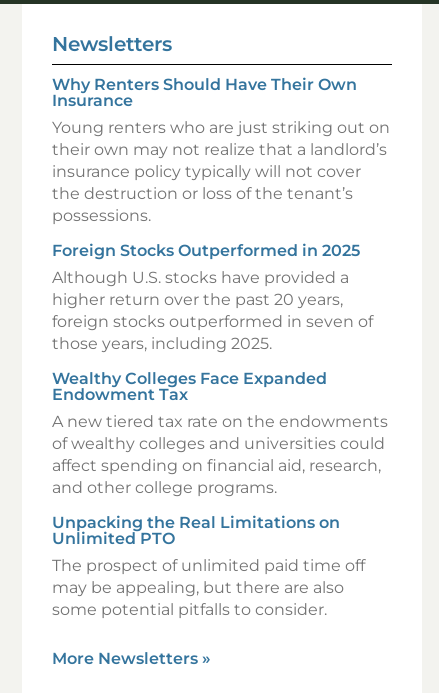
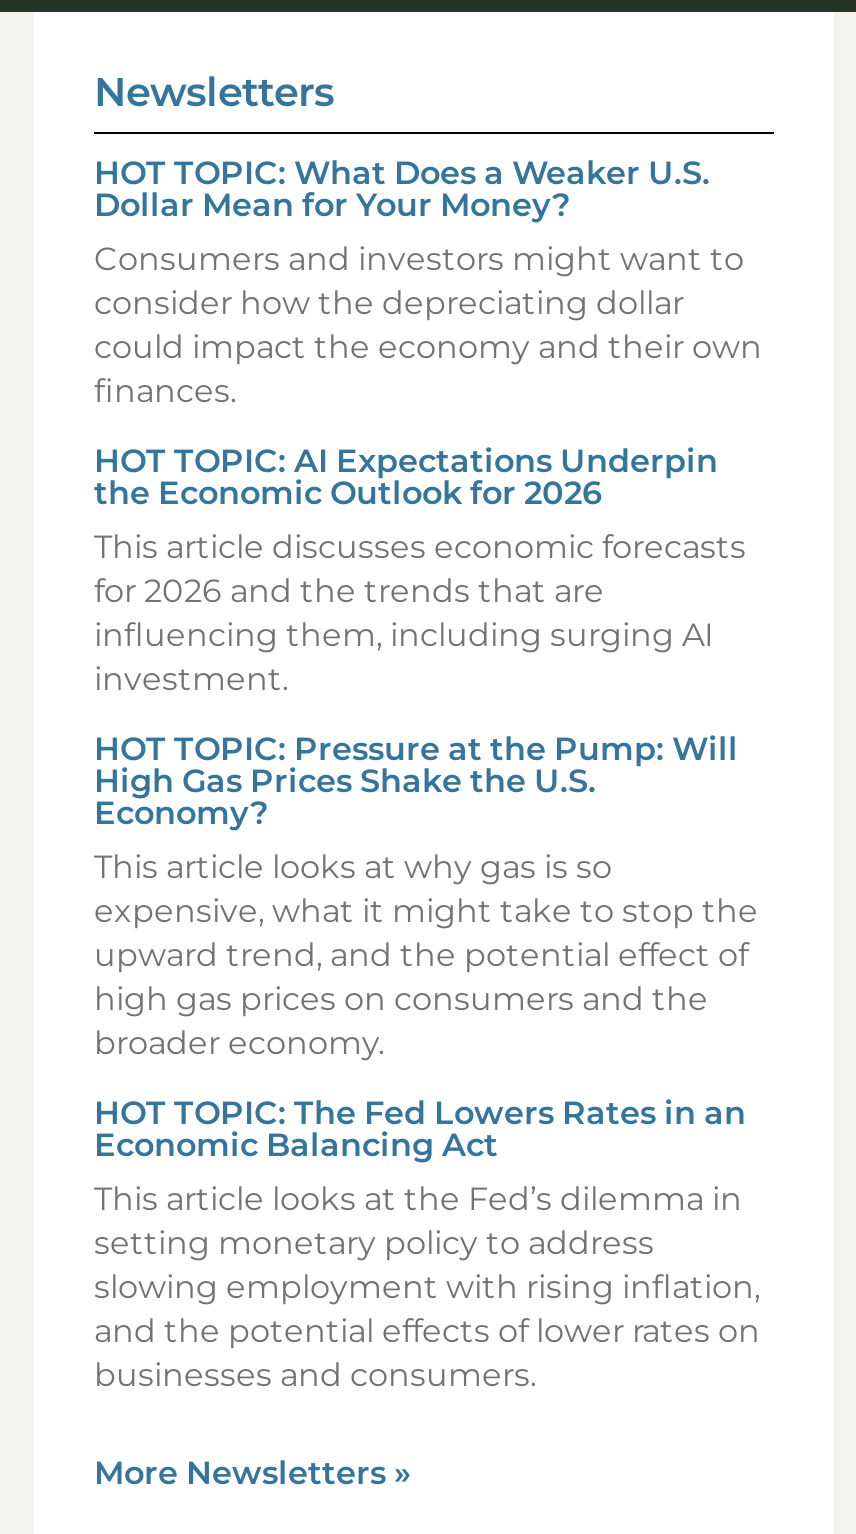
[52,75,390,225] Why Renters Should Have Their Own | Insurance | Young renters who are just striking out on | their own may not realize that a landlord’s | insurance policy typically will not cover | the destruction or loss of the tenant’s | possessions. -> [94,154,762,410] HOT TOPIC: What Does a Weaker U.S. | Dollar Mean for Your Money? | Consumers and investors might want to | consider how the depreciating dollar | could impact the economy and their own | finances.
[52,241,373,353] Foreign Stocks Outperformed in 2025 | Although U.S. stocks have provided a | higher return over the past 20 years, | foreign stocks outperformed in seven of | those years, including 2025. -> [94,442,746,698] HOT TOPIC: AI Expectations Underpin | the Economic Outlook for 2026 | This article discusses economic forecasts | for 2026 and the trends that are | influencing them, including surging AI | investment.
[52,369,388,497] Wealthy Colleges Face Expanded | Endowment Tax | A new tiered tax rate on the endowments | of wealthy colleges and universities could | affect spending on financial aid, research, | and other college programs. -> [94,730,758,1062] HOT TOPIC: Pressure at the Pump: Will | High Gas Prices Shake the U.S. | Economy? | This article looks at why gas is so | expensive, what it might take to stop the | upward trend, and the potential effect of | high gas prices on consumers and the | broader economy.
[52,513,365,619] Unpacking the Real Limitations on | Unlimited PTO | The prospect of unlimited paid time off | may be appealing, but there are also | some potential pitfalls to consider. -> [94,1094,760,1394] HOT TOPIC: The Fed Lowers Rates in an | Economic Balancing Act | This article looks at the Fed’s dilemma in | setting monetary policy to address | slowing employment with rising inflation, | and the potential effects of lower rates on | businesses and consumers.

